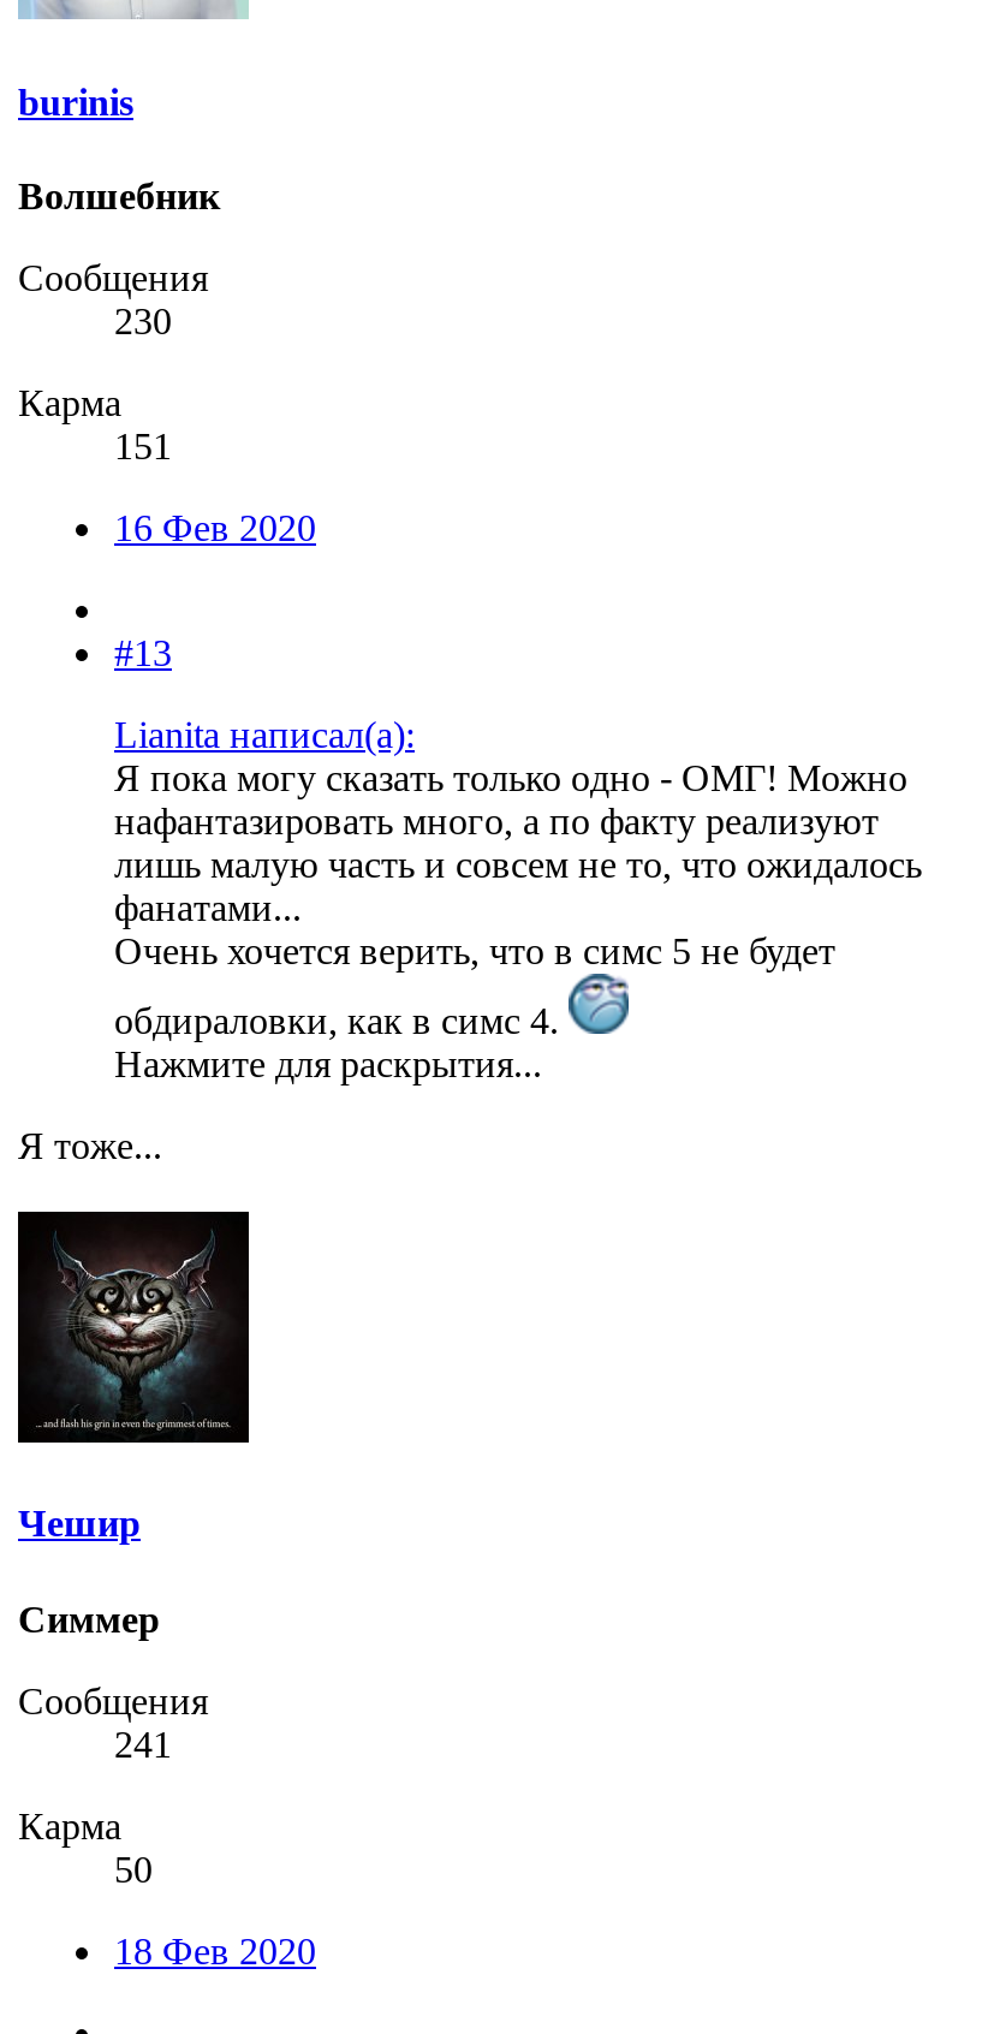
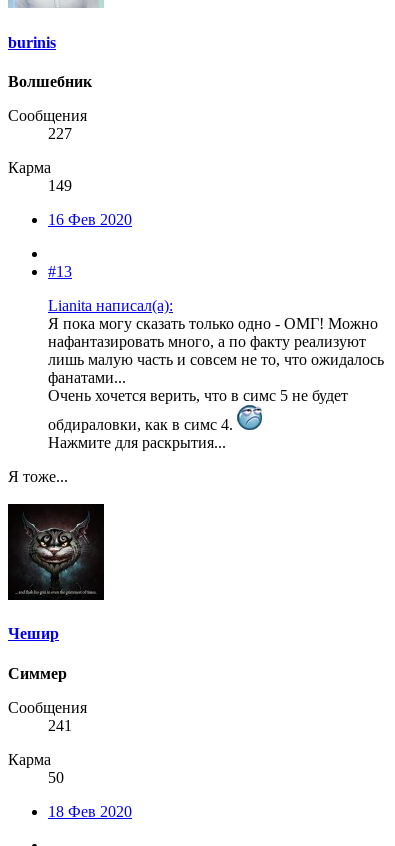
[114,301,172,341] 230 -> [48,125,72,142] 227
[114,426,172,466] 151 -> [48,177,72,194] 149

